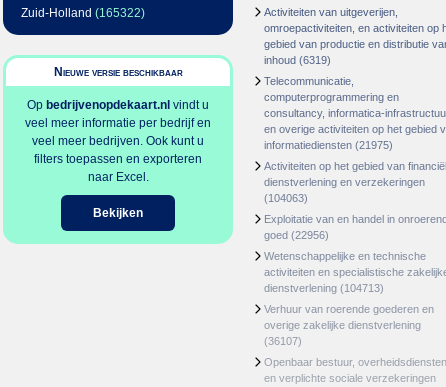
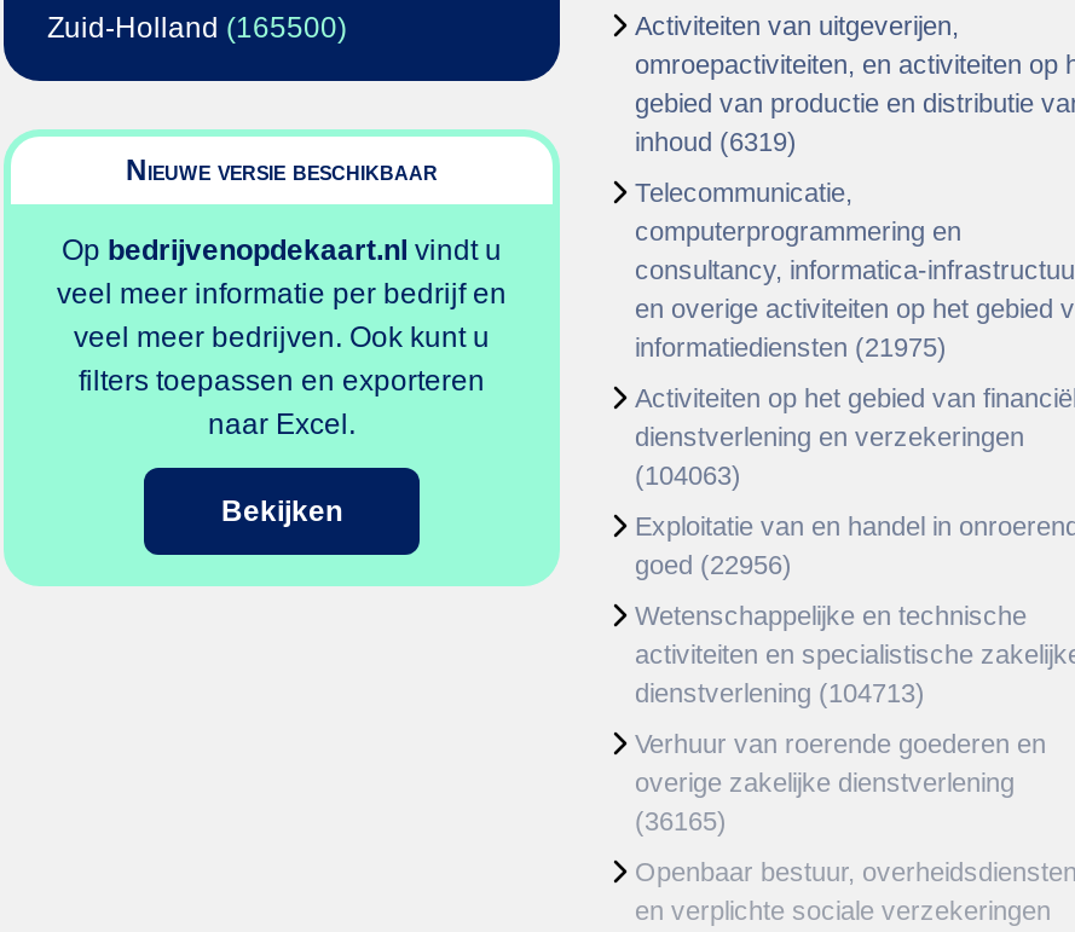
[21,6,145,20] Zuid-Holland (165322) -> [47,11,347,45] Zuid-Holland (165500)
[264,335,302,347] (36107) -> [635,806,727,835] (36165)

